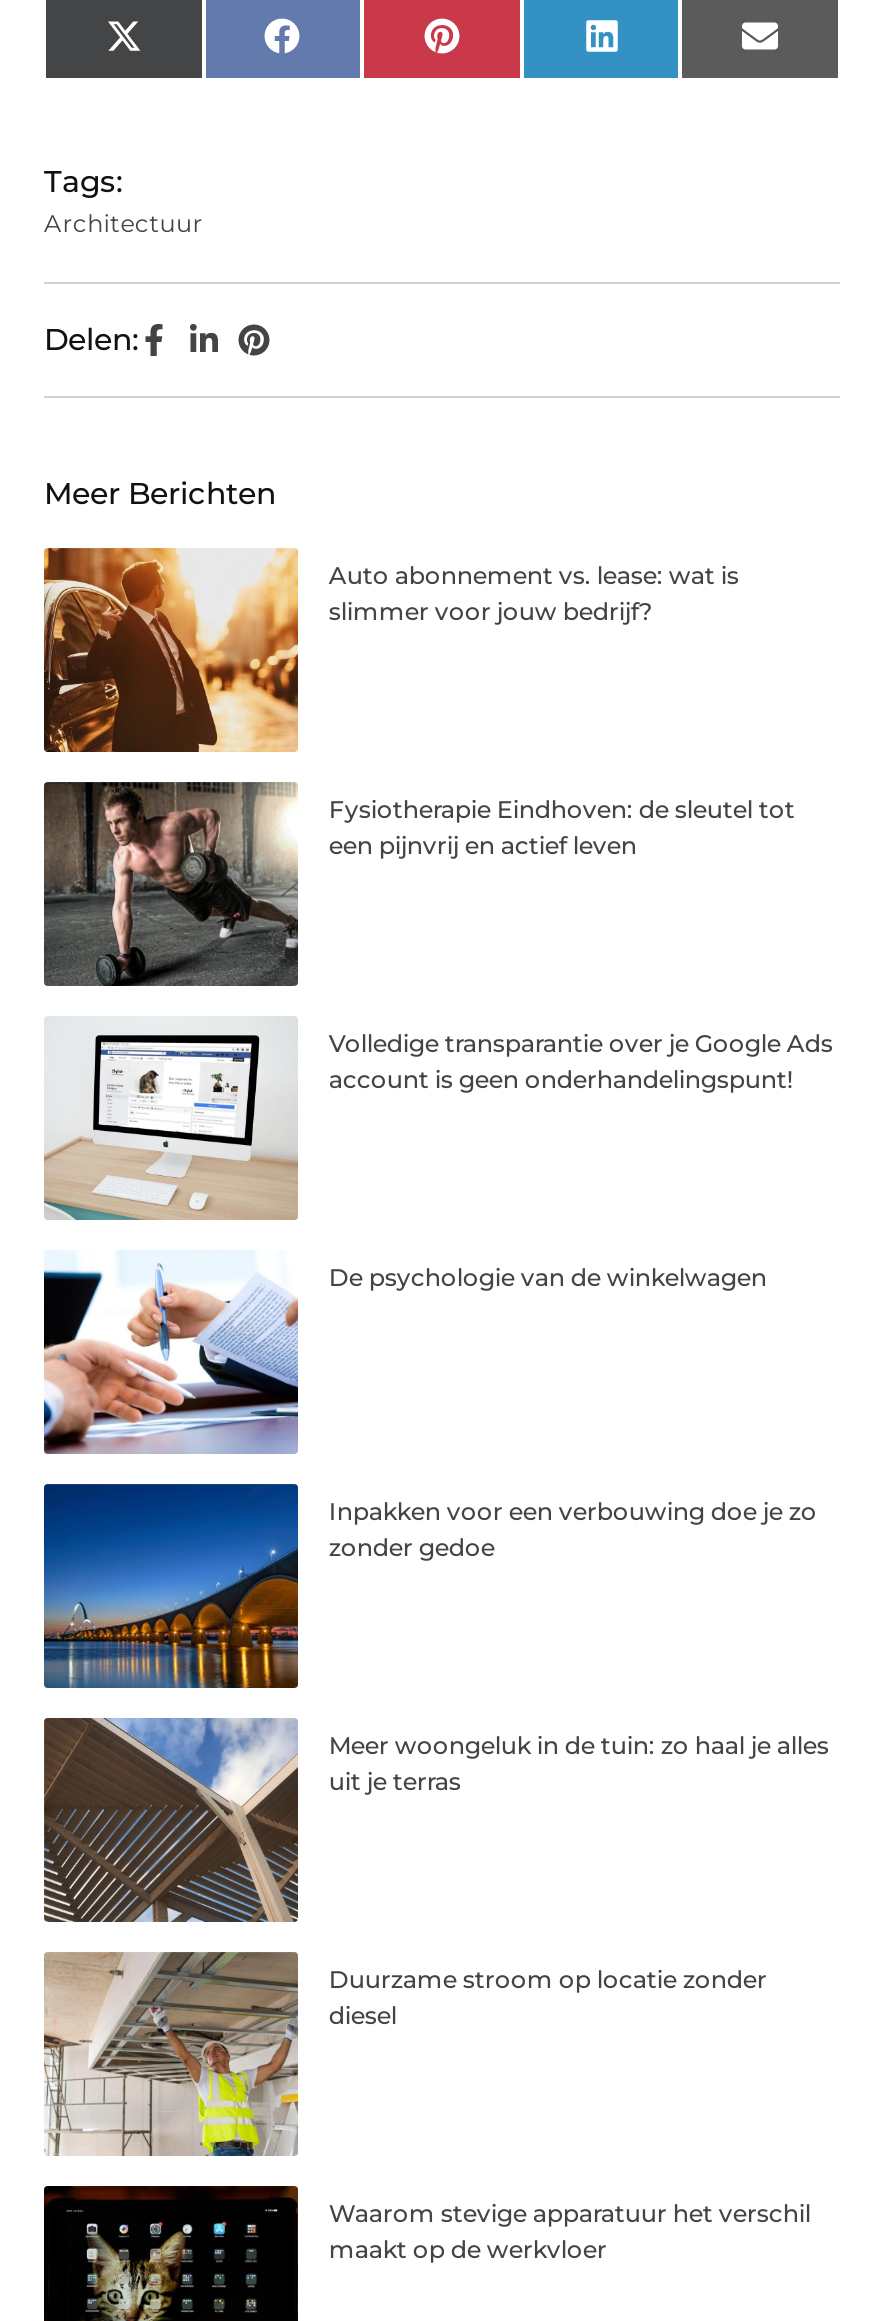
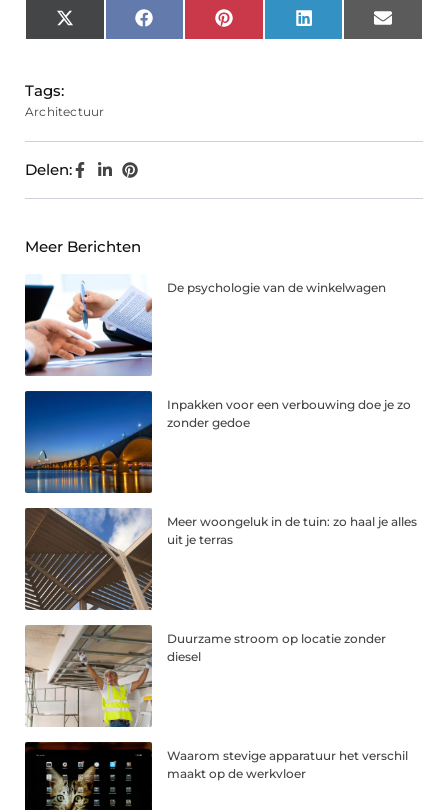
[42,546,739,754] [image] | Auto abonnement vs. lease: wat is | slimmer voor jouw bedrijf? -> none
[42,780,795,988] [image] | Fysiotherapie Eindhoven: de sleutel tot | een pijnvrij en actief leven -> none
[44,1020,833,1222] [image] | Volledige transparantie over je Google Ads | account is geen onderhandelingspunt! -> none

